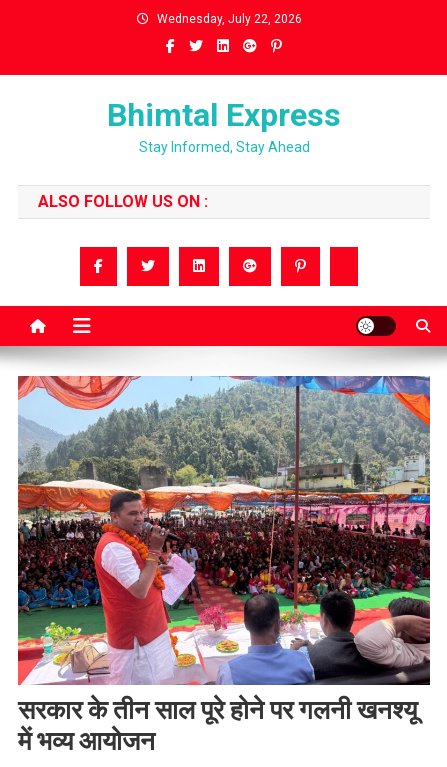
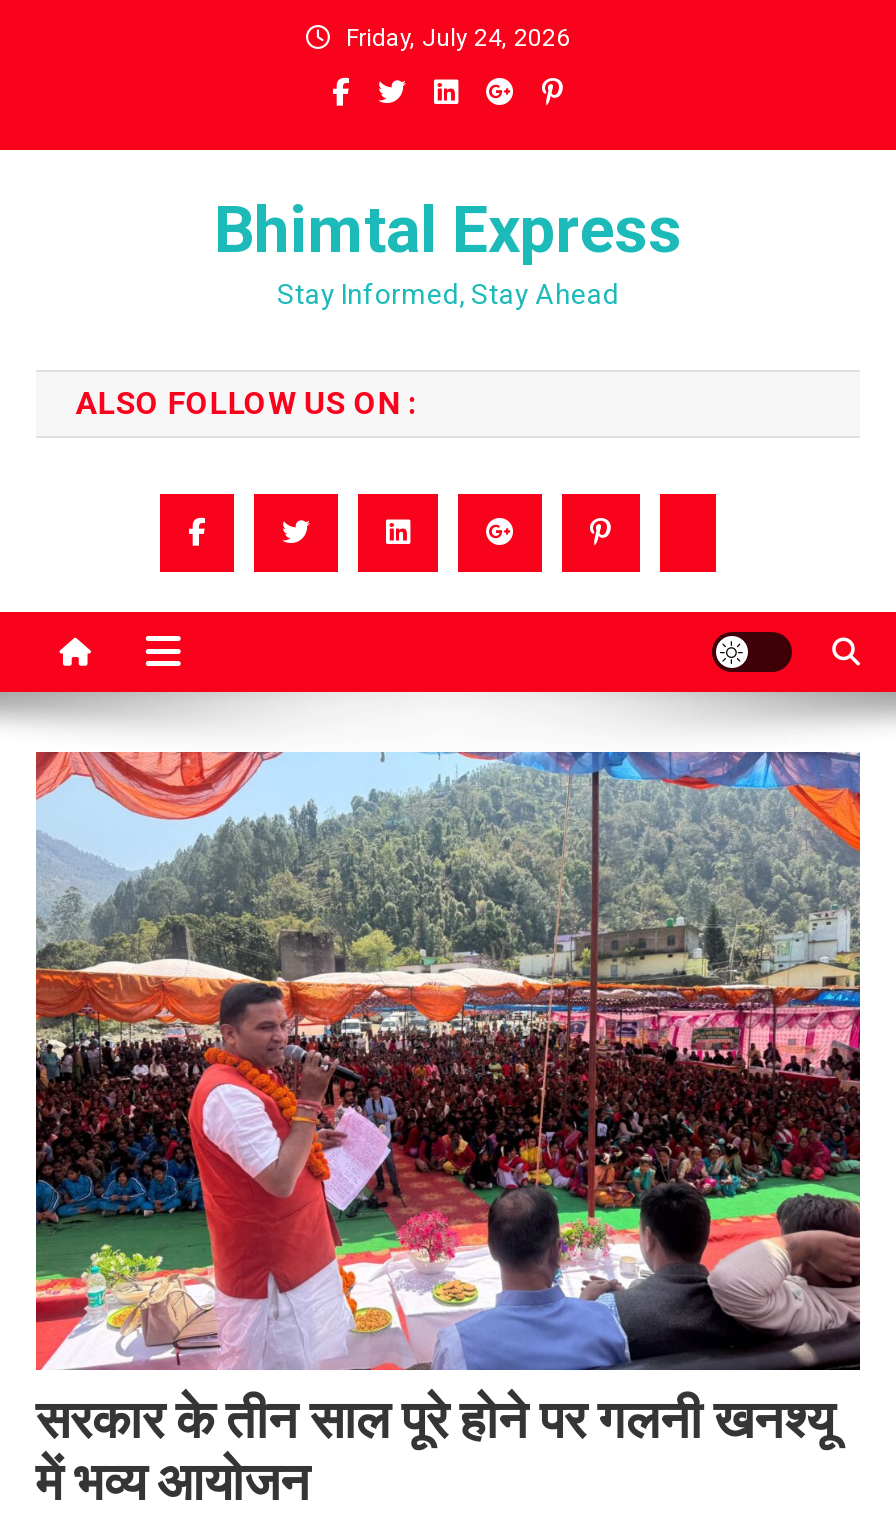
[156,12,301,26] Wednesday, July 22, 2026 -> [346,24,570,52] Friday, July 24, 2026

